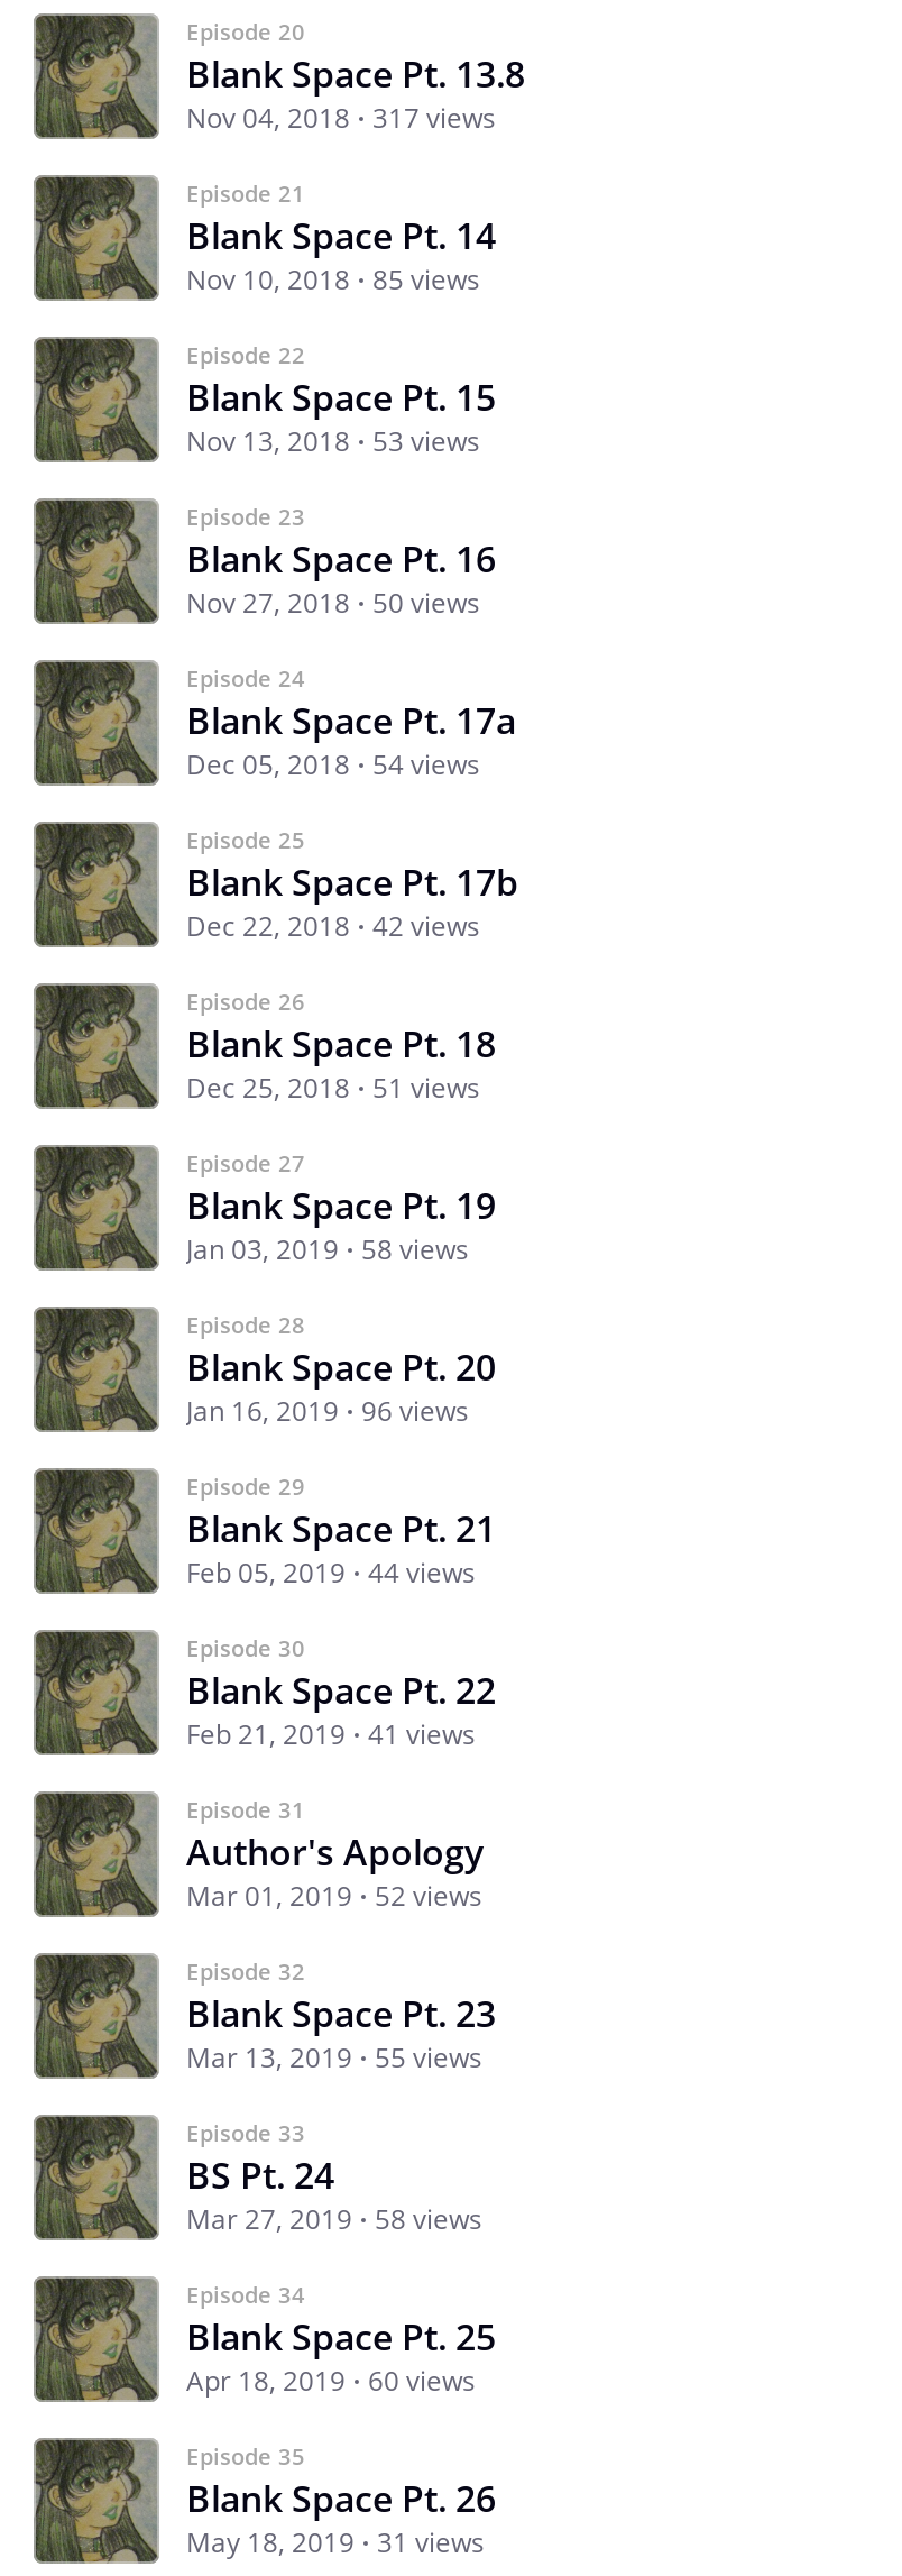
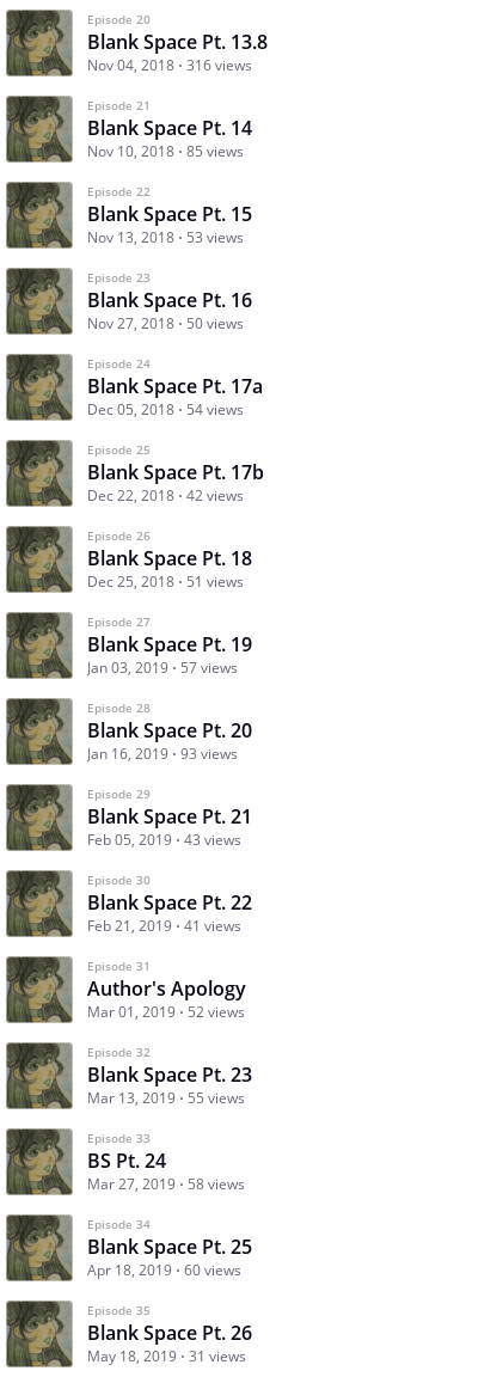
[186,99,496,138] Nov 04, 2018 317 views -> [87,55,252,76] Nov 04, 2018 316 views
[186,1231,469,1269] Jan 03, 2019 58 views -> [87,658,238,678] Jan 03, 2019 57 views
[186,1392,469,1431] Jan 16, 2019 96 views -> [87,744,238,764] Jan 16, 2019 93 views
[186,1554,476,1592] Feb 05, 2019 44 views -> [87,830,241,850] Feb 05, 2019 43 views

